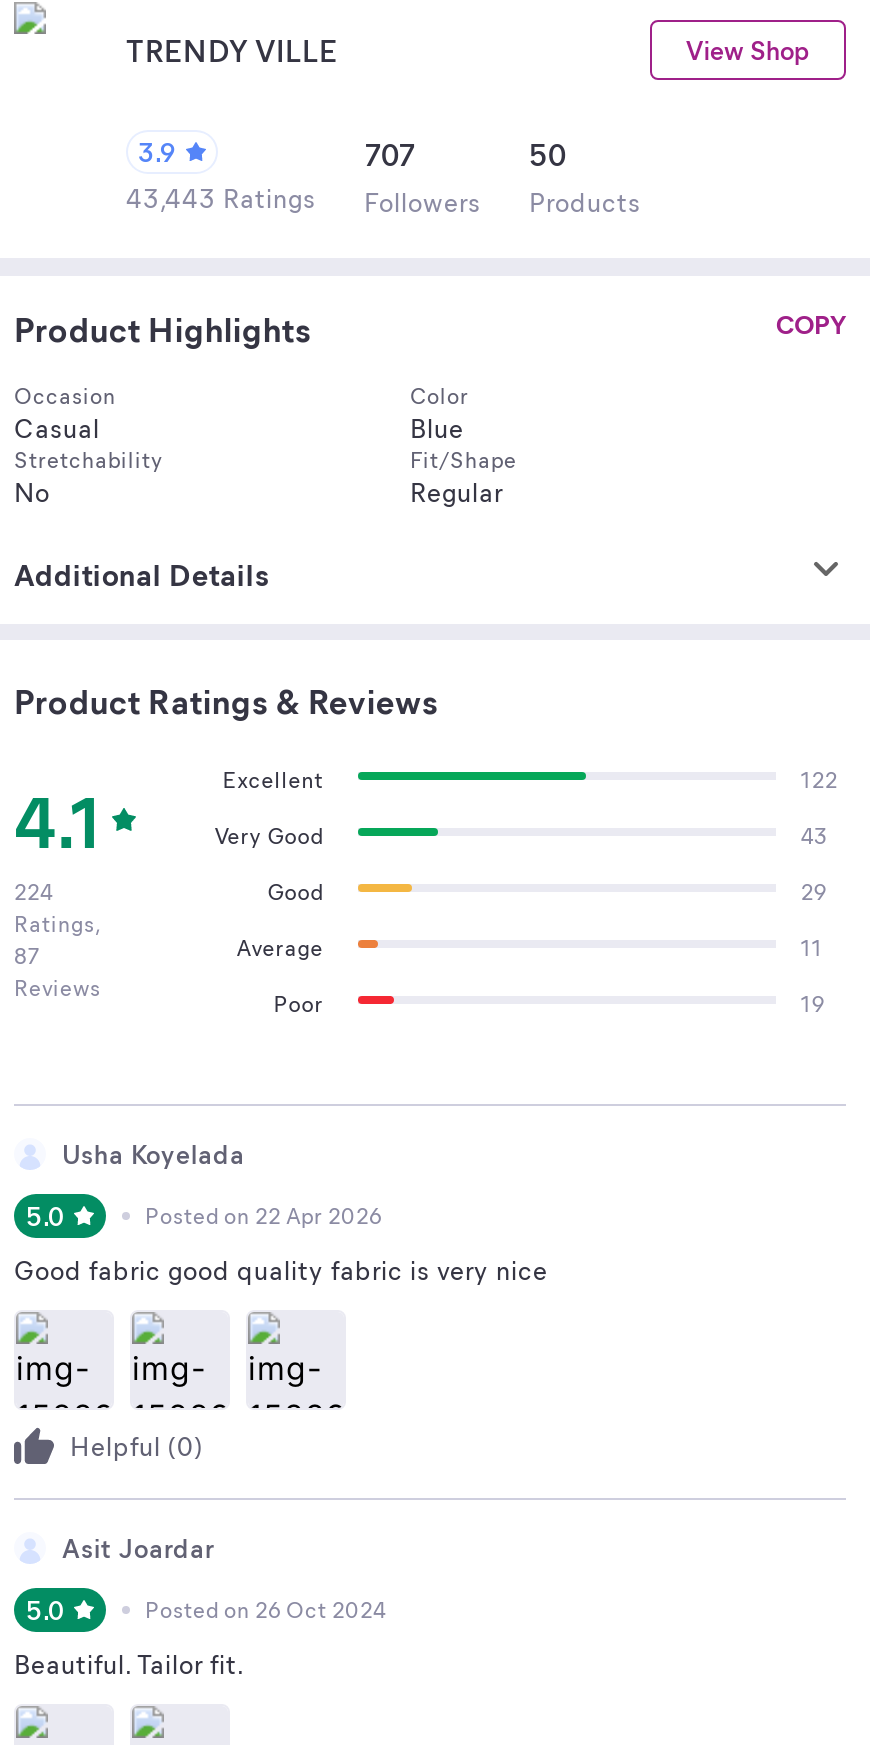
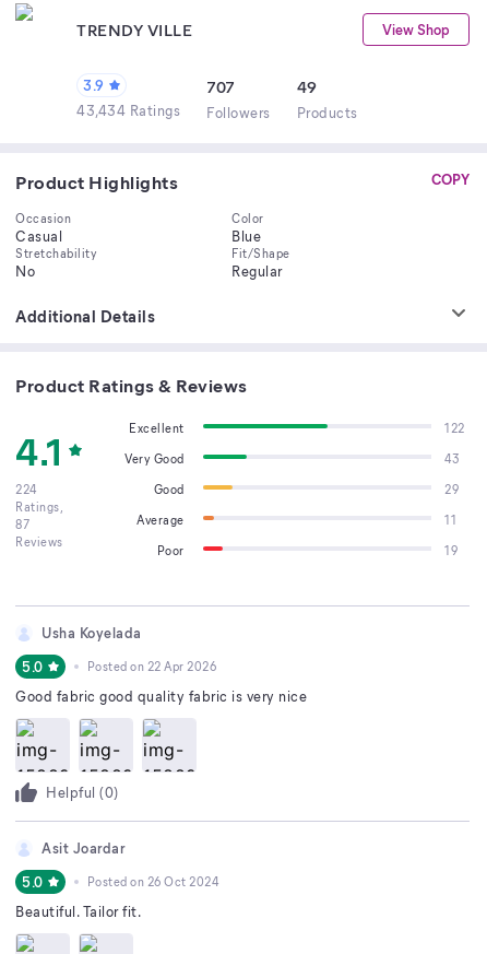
[529,134,567,174] 50 -> [296,75,317,97] 49
[126,180,641,218] 43,443 Ratings Followers Products -> [76,101,358,121] 43,434 Ratings Followers Products

